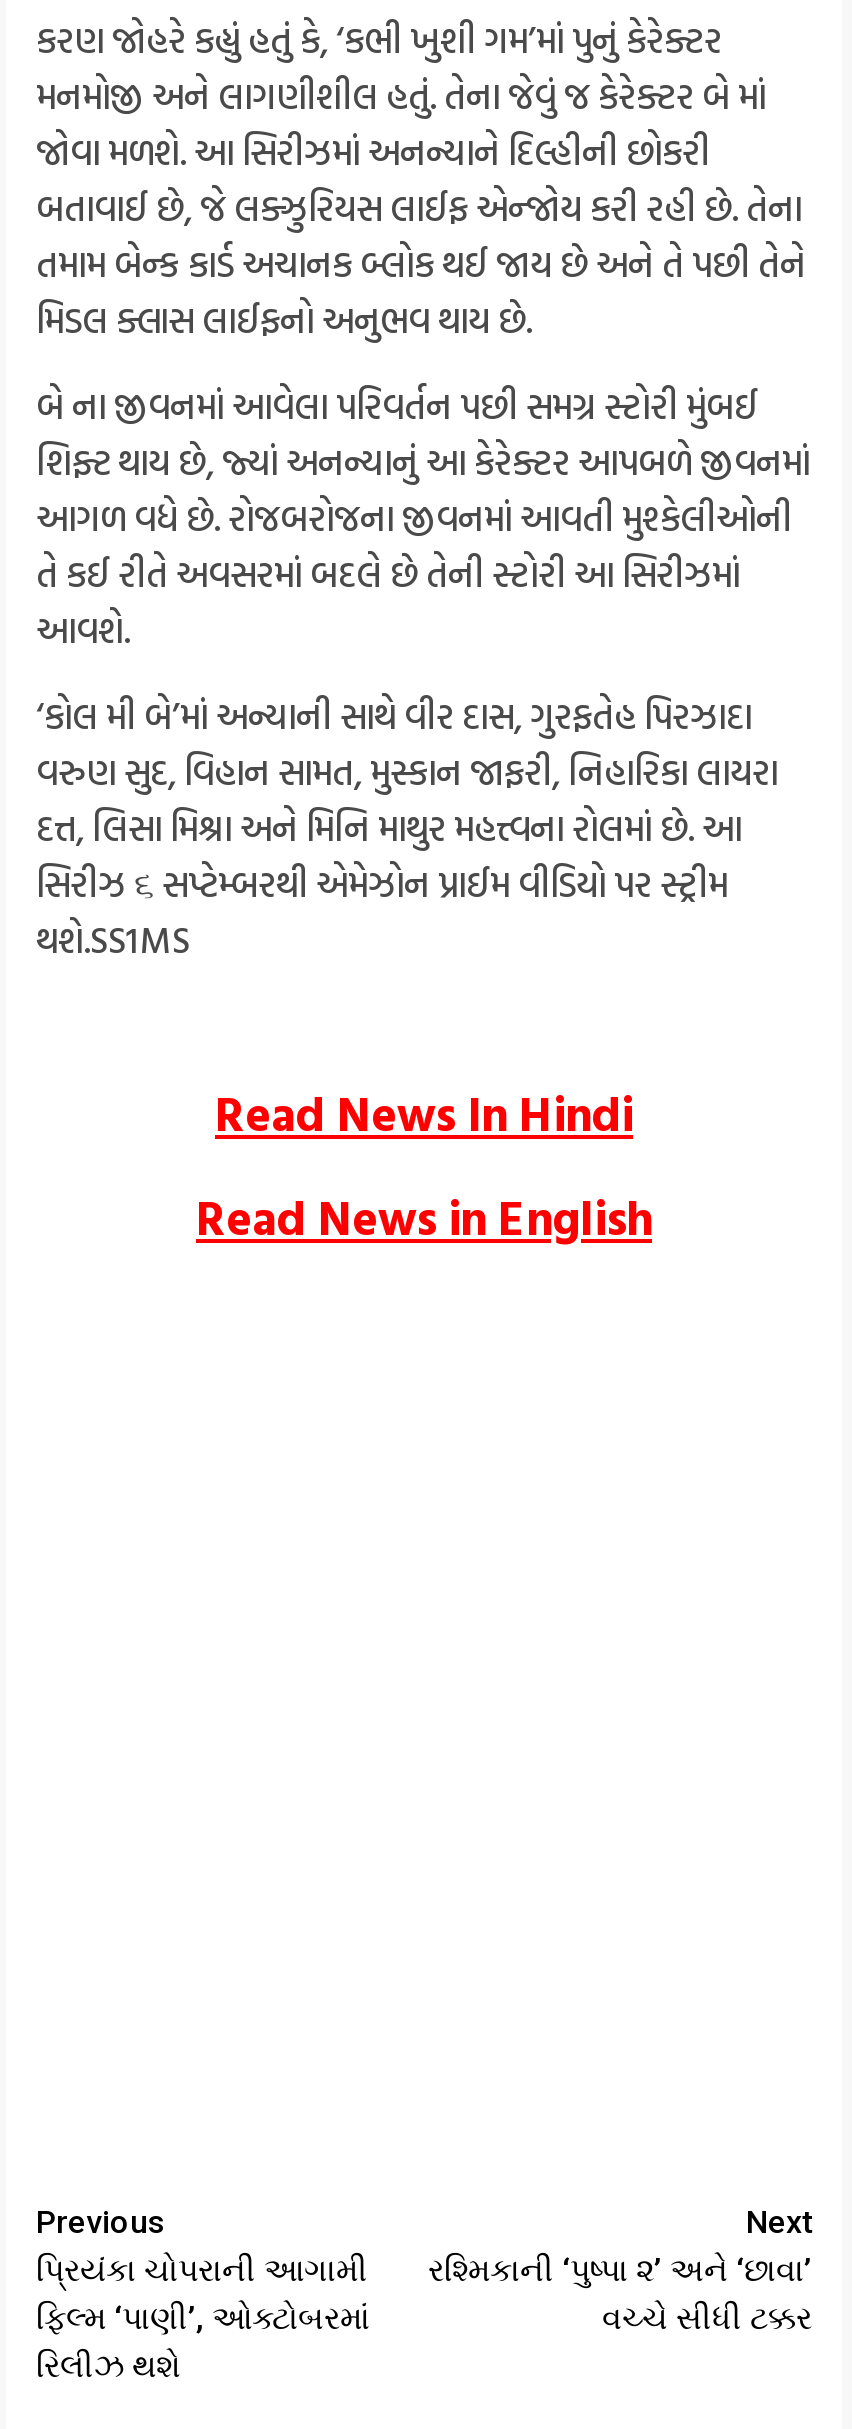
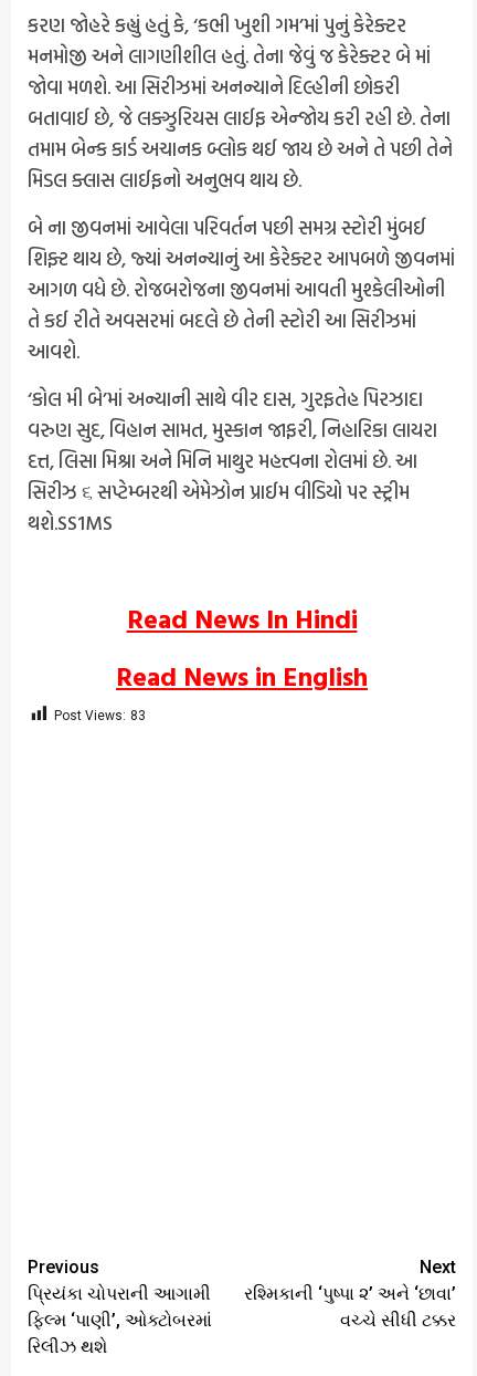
none -> [54,708,146,724] Post Views: 83

